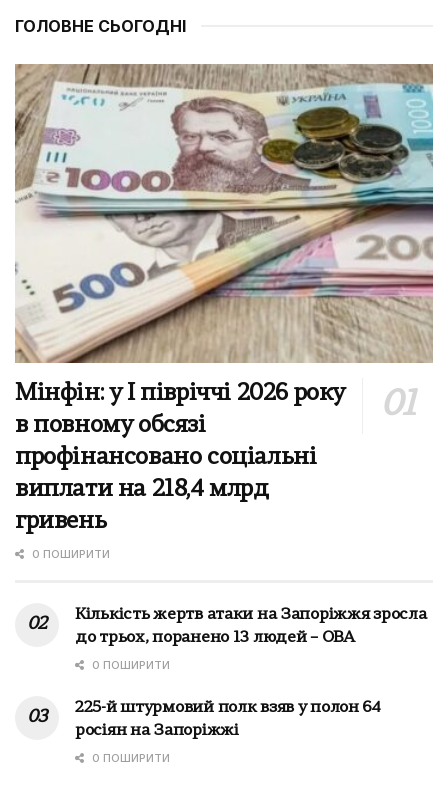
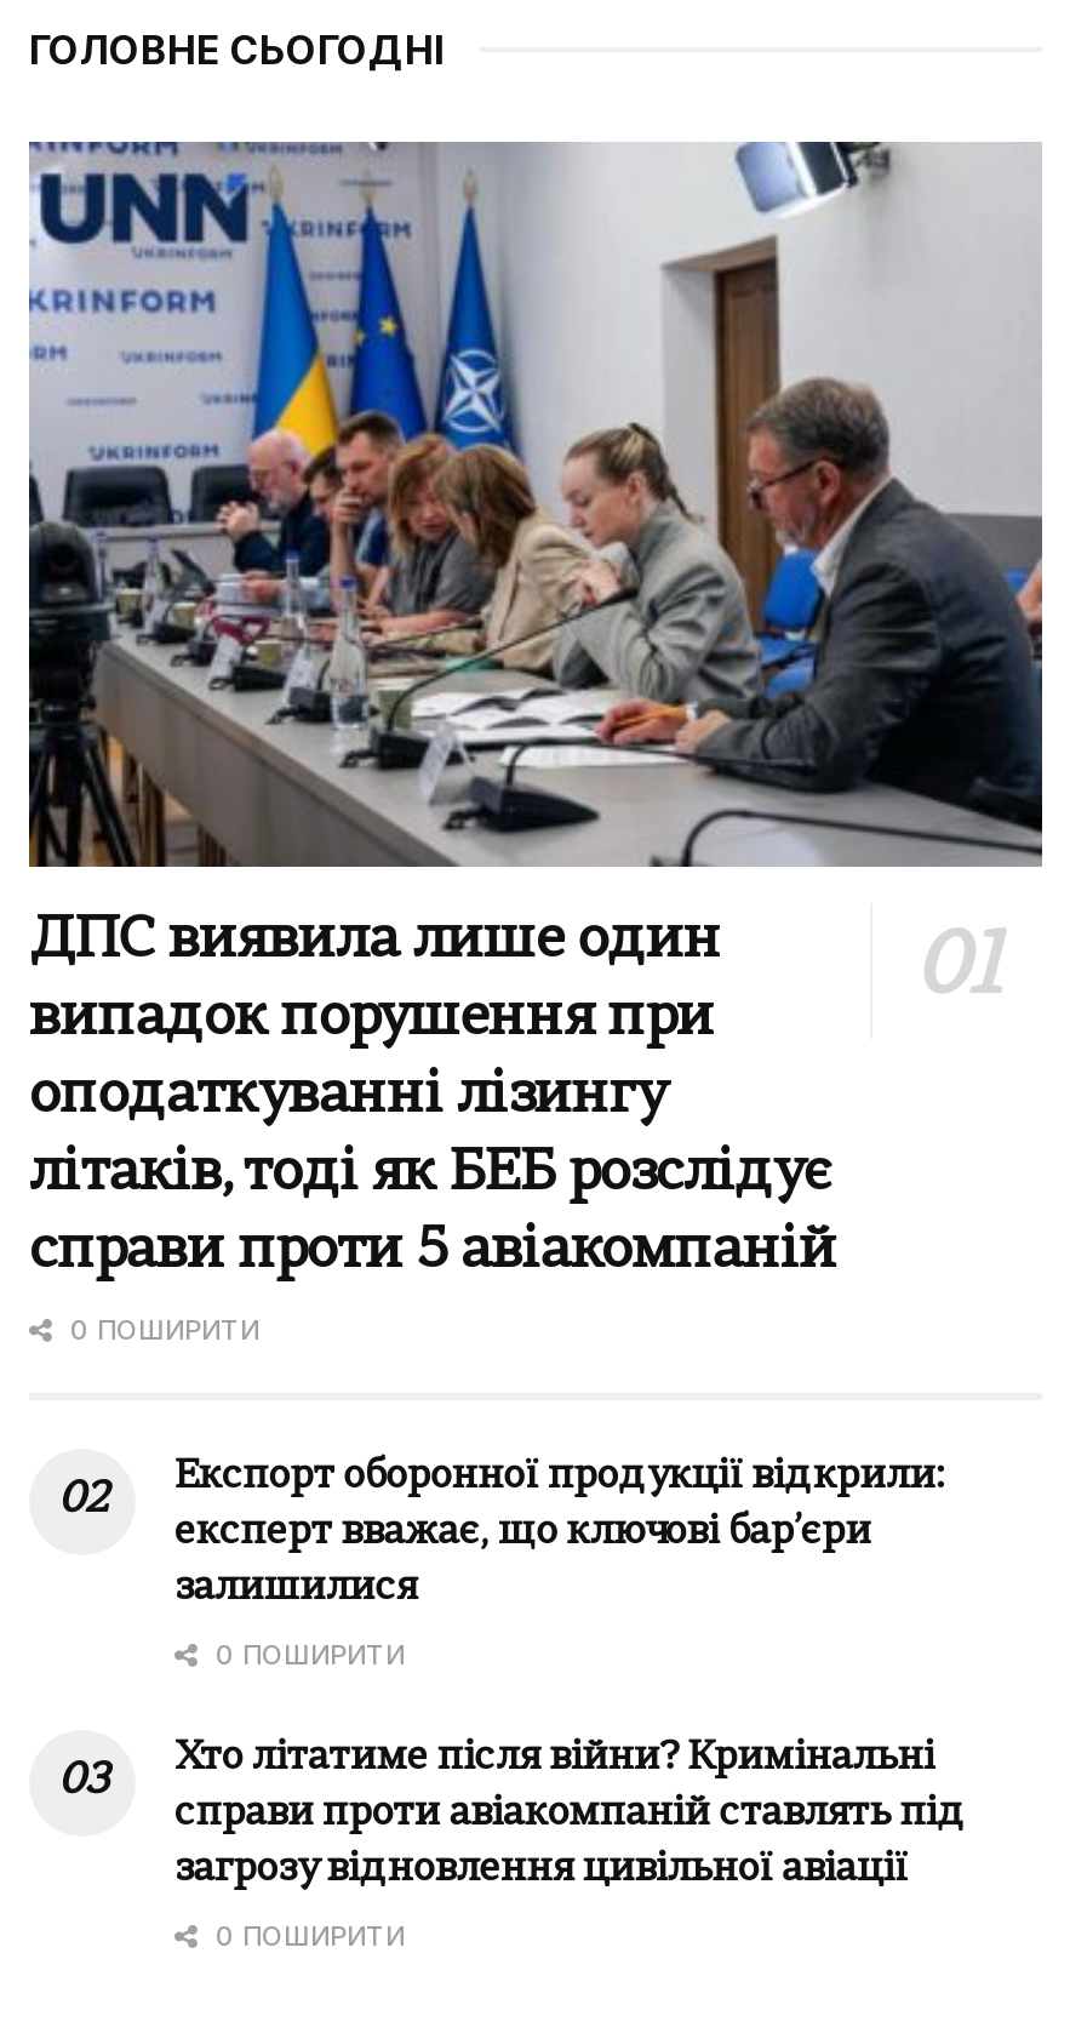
[14,63,434,534] [image] | Мінфін: у І півріччі 2026 року | в повному обсязі | профінансовано соціальні | виплати на 218,4 млрд | гривень -> [27,139,1045,1281] [image] | ДПС виявила лише один | випадок порушення при | оподаткуванні лізингу | літаків, тоді як БЕБ розслідує | справи проти 5 авіакомпаній
[75,607,426,646] Кількість жертв атаки на Запоріжжя зросла | до трьох, поранено 13 людей – ОВА -> [174,1458,942,1608] Експорт оборонної продукції відкрили: | експерт вважає, що ключові бар’єри | залишилися
[75,700,381,739] 225-й штурмовий полк взяв у полон 64 | росіян на Запоріжжі -> [174,1739,966,1889] Хто літатиме після війни? Кримінальні | справи проти авіакомпаній ставлять під | загрозу відновлення цивільної авіації

